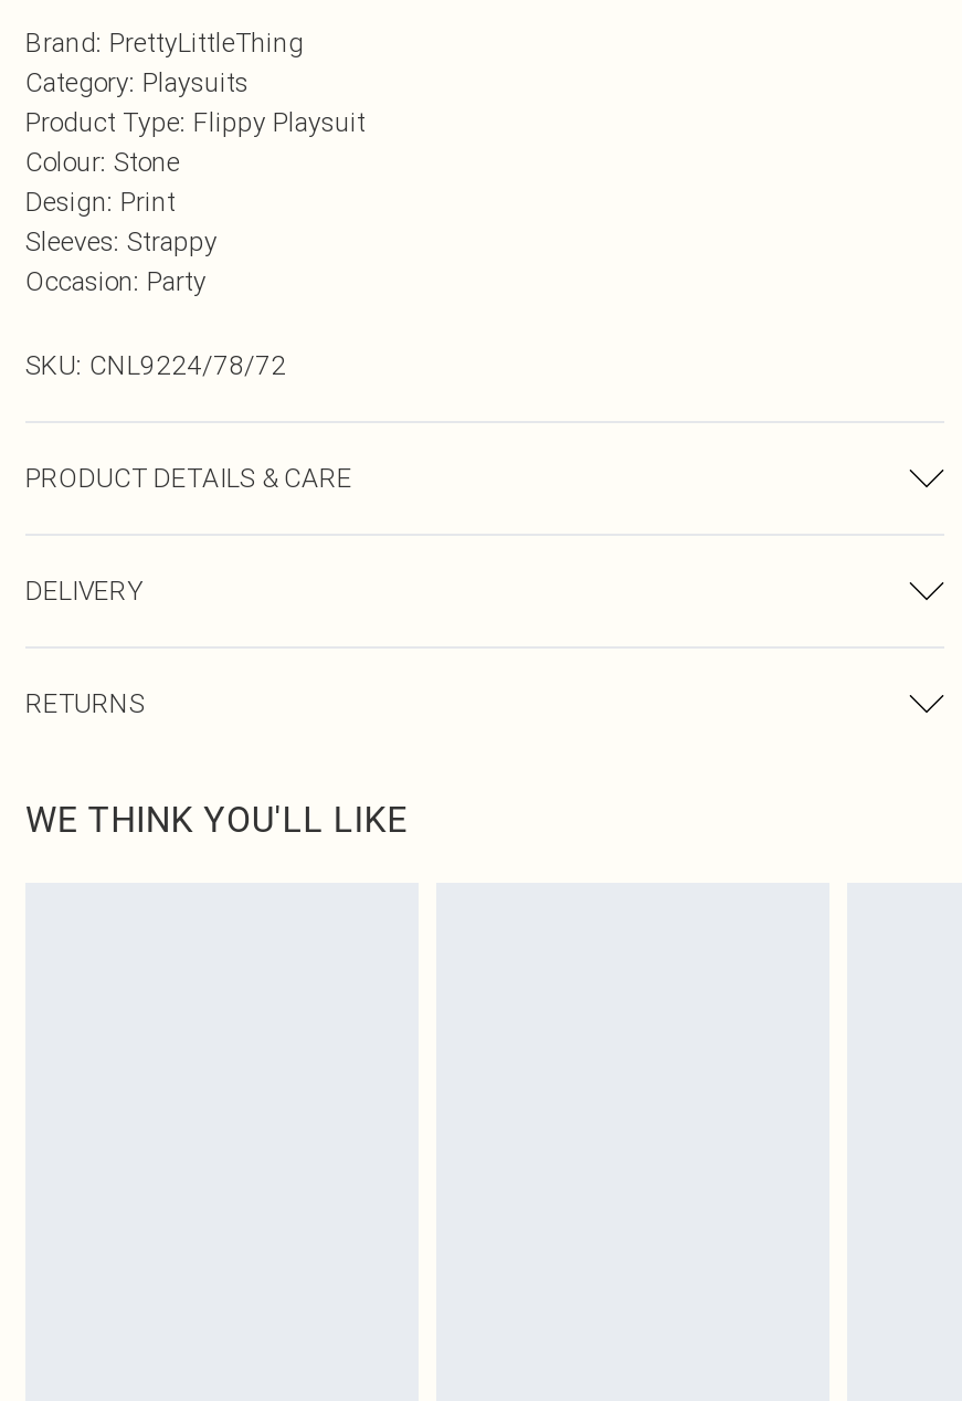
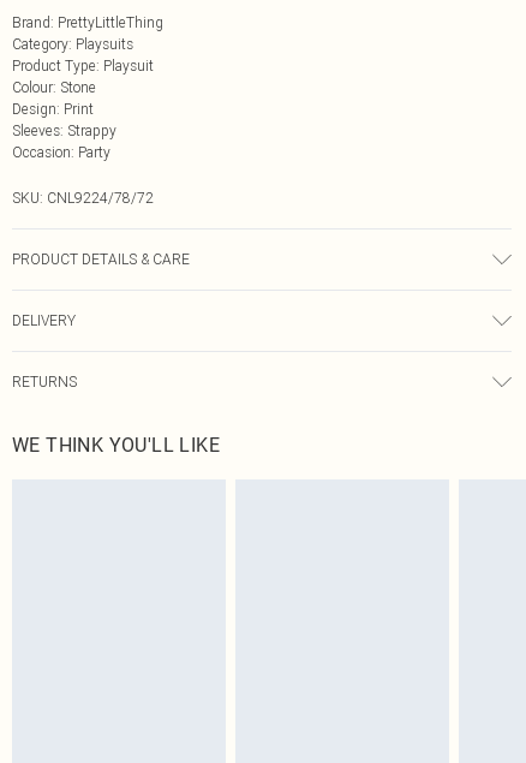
[25,105,366,138] Product Type: Flippy Playsuit -> [12,56,154,74] Product Type: Playsuit

